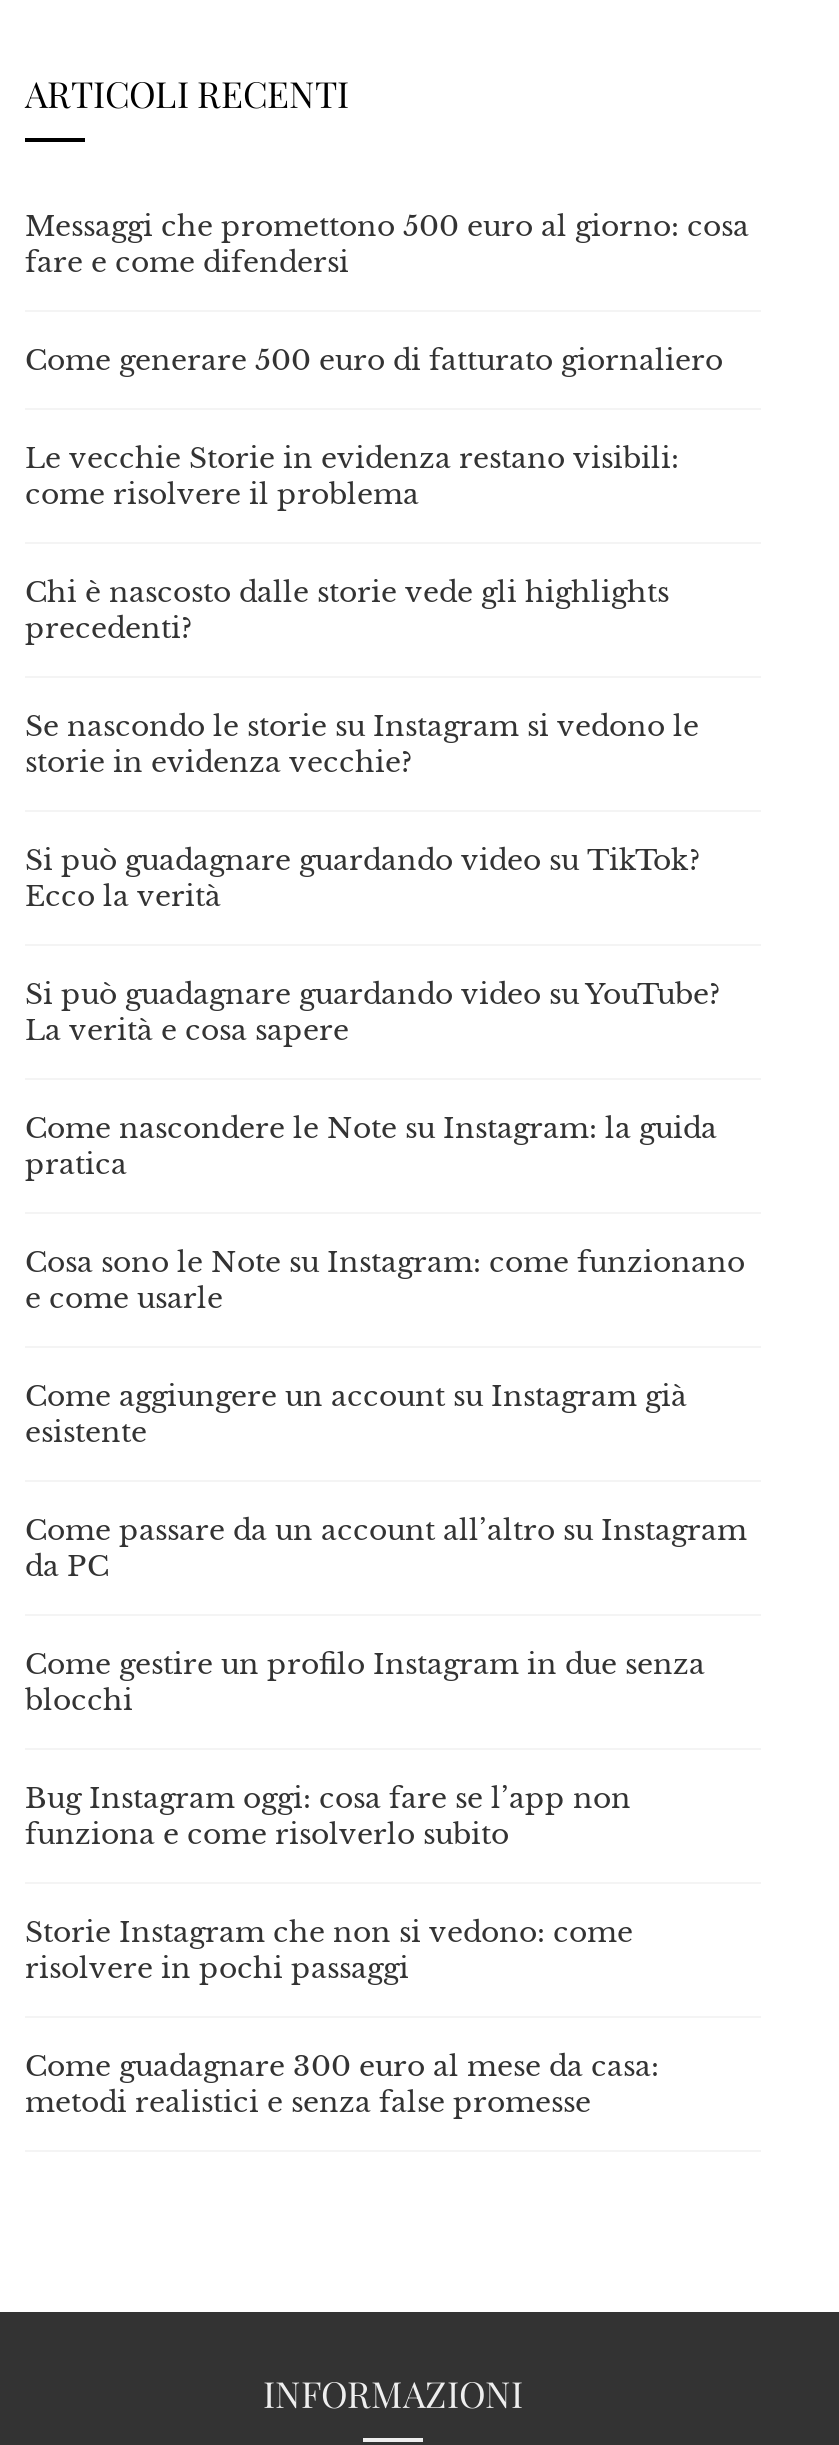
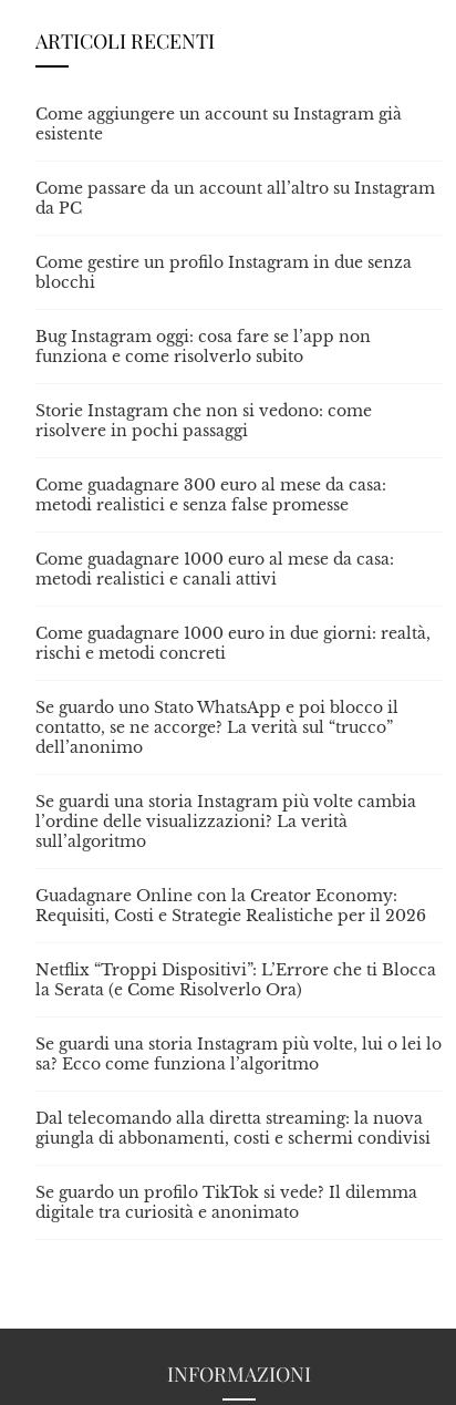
[25,207,749,1315] Messaggi che promettono 500 euro al giorno: cosa | fare e come difendersi | Come generare 500 euro di fatturato giornaliero | Le vecchie Storie in evidenza restano visibili: | come risolvere il problema | Chi è nascosto dalle storie vede gli highlights | precedenti? | Se nascondo le storie su Instagram si vedono le | storie in evidenza vecchie? | Si può guadagnare guardando video su TikTok? | Ecco la verità | Si può guadagnare guardando video su YouTube? | La verità e cosa sapere | Come nascondere le Note su Instagram: la guida | pratica | Cosa sono le Note su Instagram: come funzionano | e come usarle -> none
moved [25,1377,747,2119] -> [35,104,435,514]: Come aggiungere un account su Instagram già | esistente | Come passare da un account all’altro su Instagram | ... | Come guadagnare 300 euro al mese da casa: | metodi realistici e senza false promesse
none -> [35,549,442,1222] Come guadagnare 1000 euro al mese da casa: | metodi realistici e canali attivi | Come guadagnare 1000 euro in due giorni: realtà, | rischi e metodi concreti | Se guardo uno Stato WhatsApp e poi blocco il | contatto, se ne accorge? La verità sul “trucco” | dell’anonimo | Se guardi una storia Instagram più volte cambia | l’ordine delle visualizzazioni? La verità | sull’algoritmo | Guadagnare Online con la Creator Economy: | Requisiti, Costi e Strategie Realistiche per il 2026 | Netflix “Troppi Dispositivi”: L’Errore che ti Blocca | la Serata (e Come Risolverlo Ora) | Se guardi una storia Instagram più volte, lui o lei lo | sa? Ecco come funziona l’algoritmo | Dal telecomando alla diretta streaming: la nuova | giungla di abbonamenti, costi e schermi condivisi | Se guardo un profilo TikTok si vede? Il dilemma | digitale tra curiosità e anonimato

